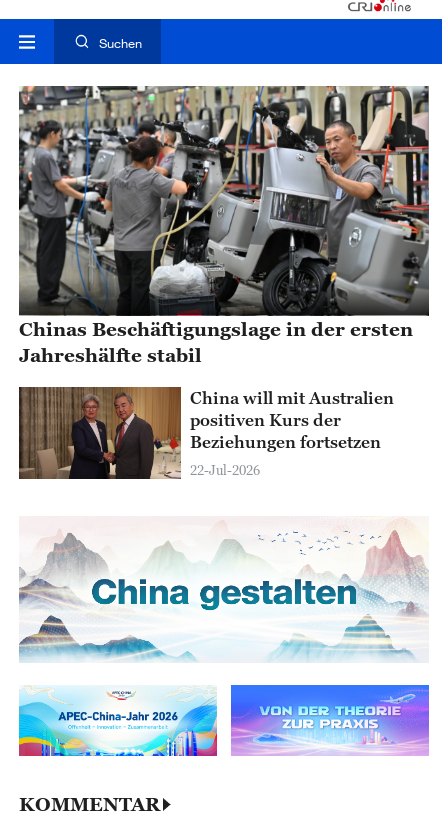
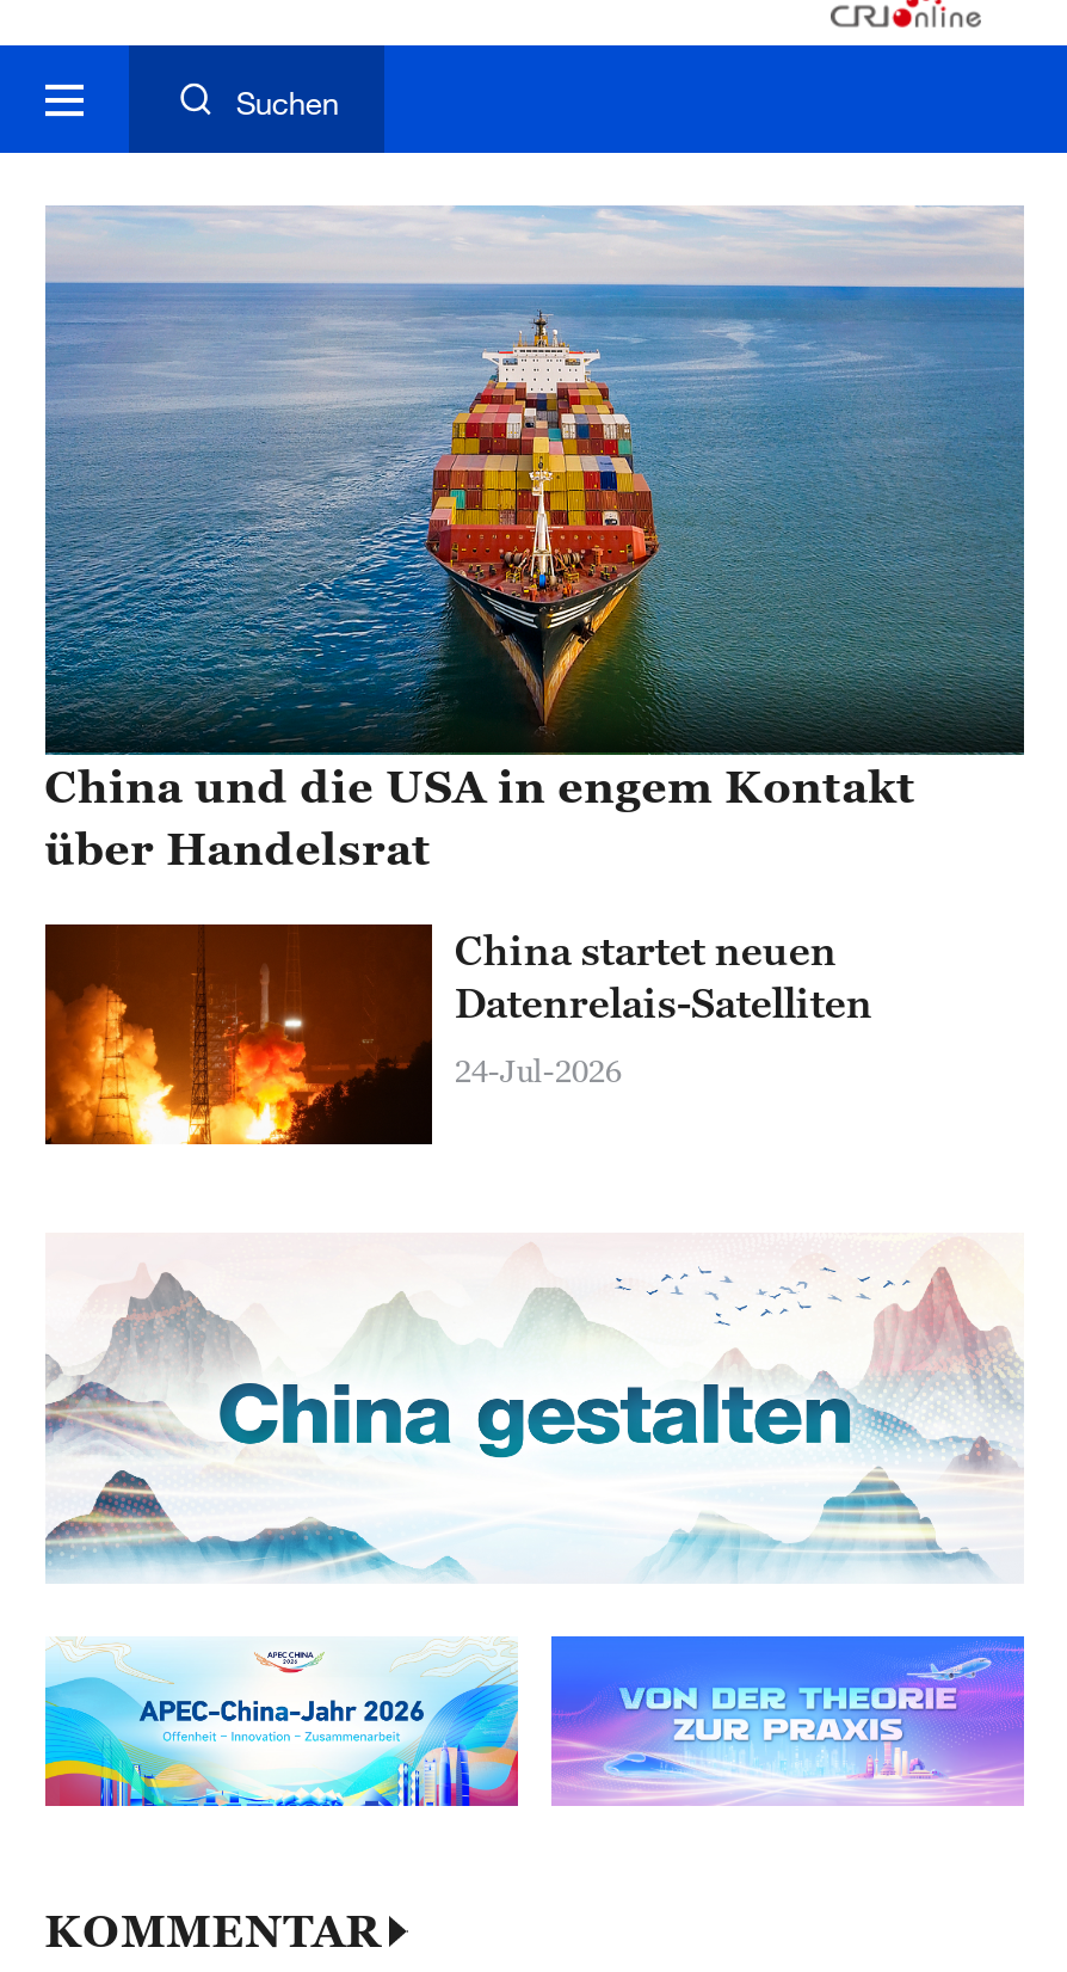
[18,86,429,366] [image] | Chinas Beschäftigungslage in der ersten | Jahreshälfte stabil -> [43,205,1026,874] [image] | China und die USA in engem Kontakt | über Handelsrat
[19,387,394,480] [image] | China will mit Australien | positiven Kurs der | Beziehungen fortsetzen -> [45,924,872,1147] [image] | China startet neuen | Datenrelais-Satelliten
[190,462,260,478] 22-Jul-2026 -> [454,1051,622,1089] 24-Jul-2026

